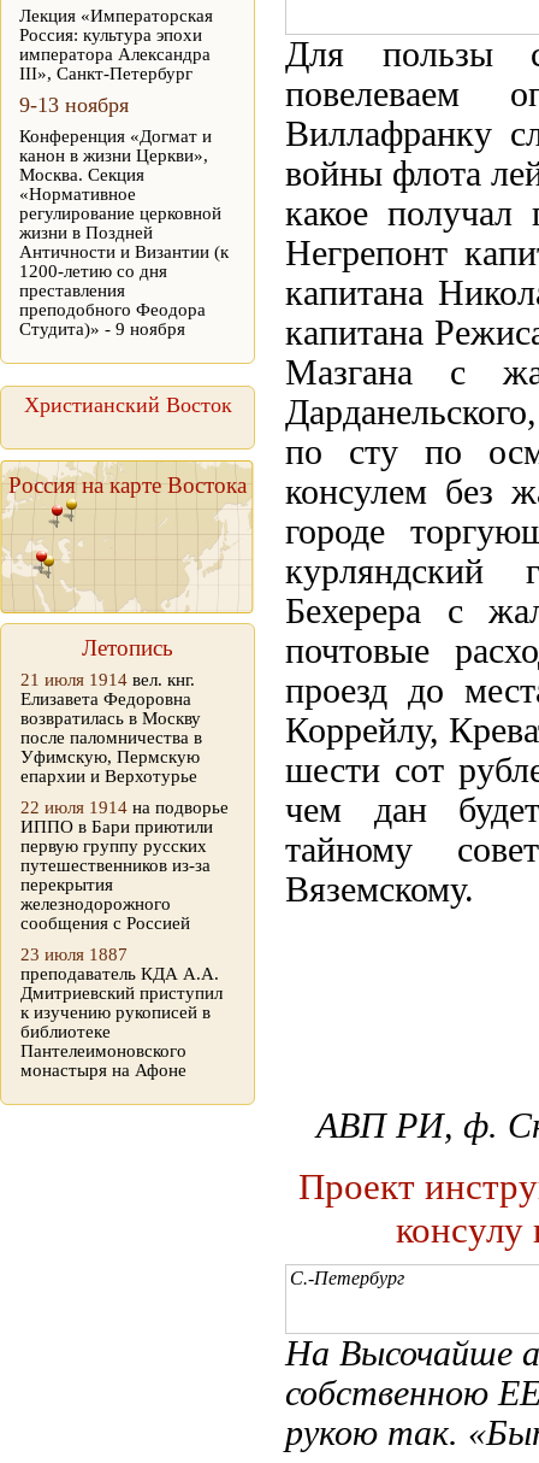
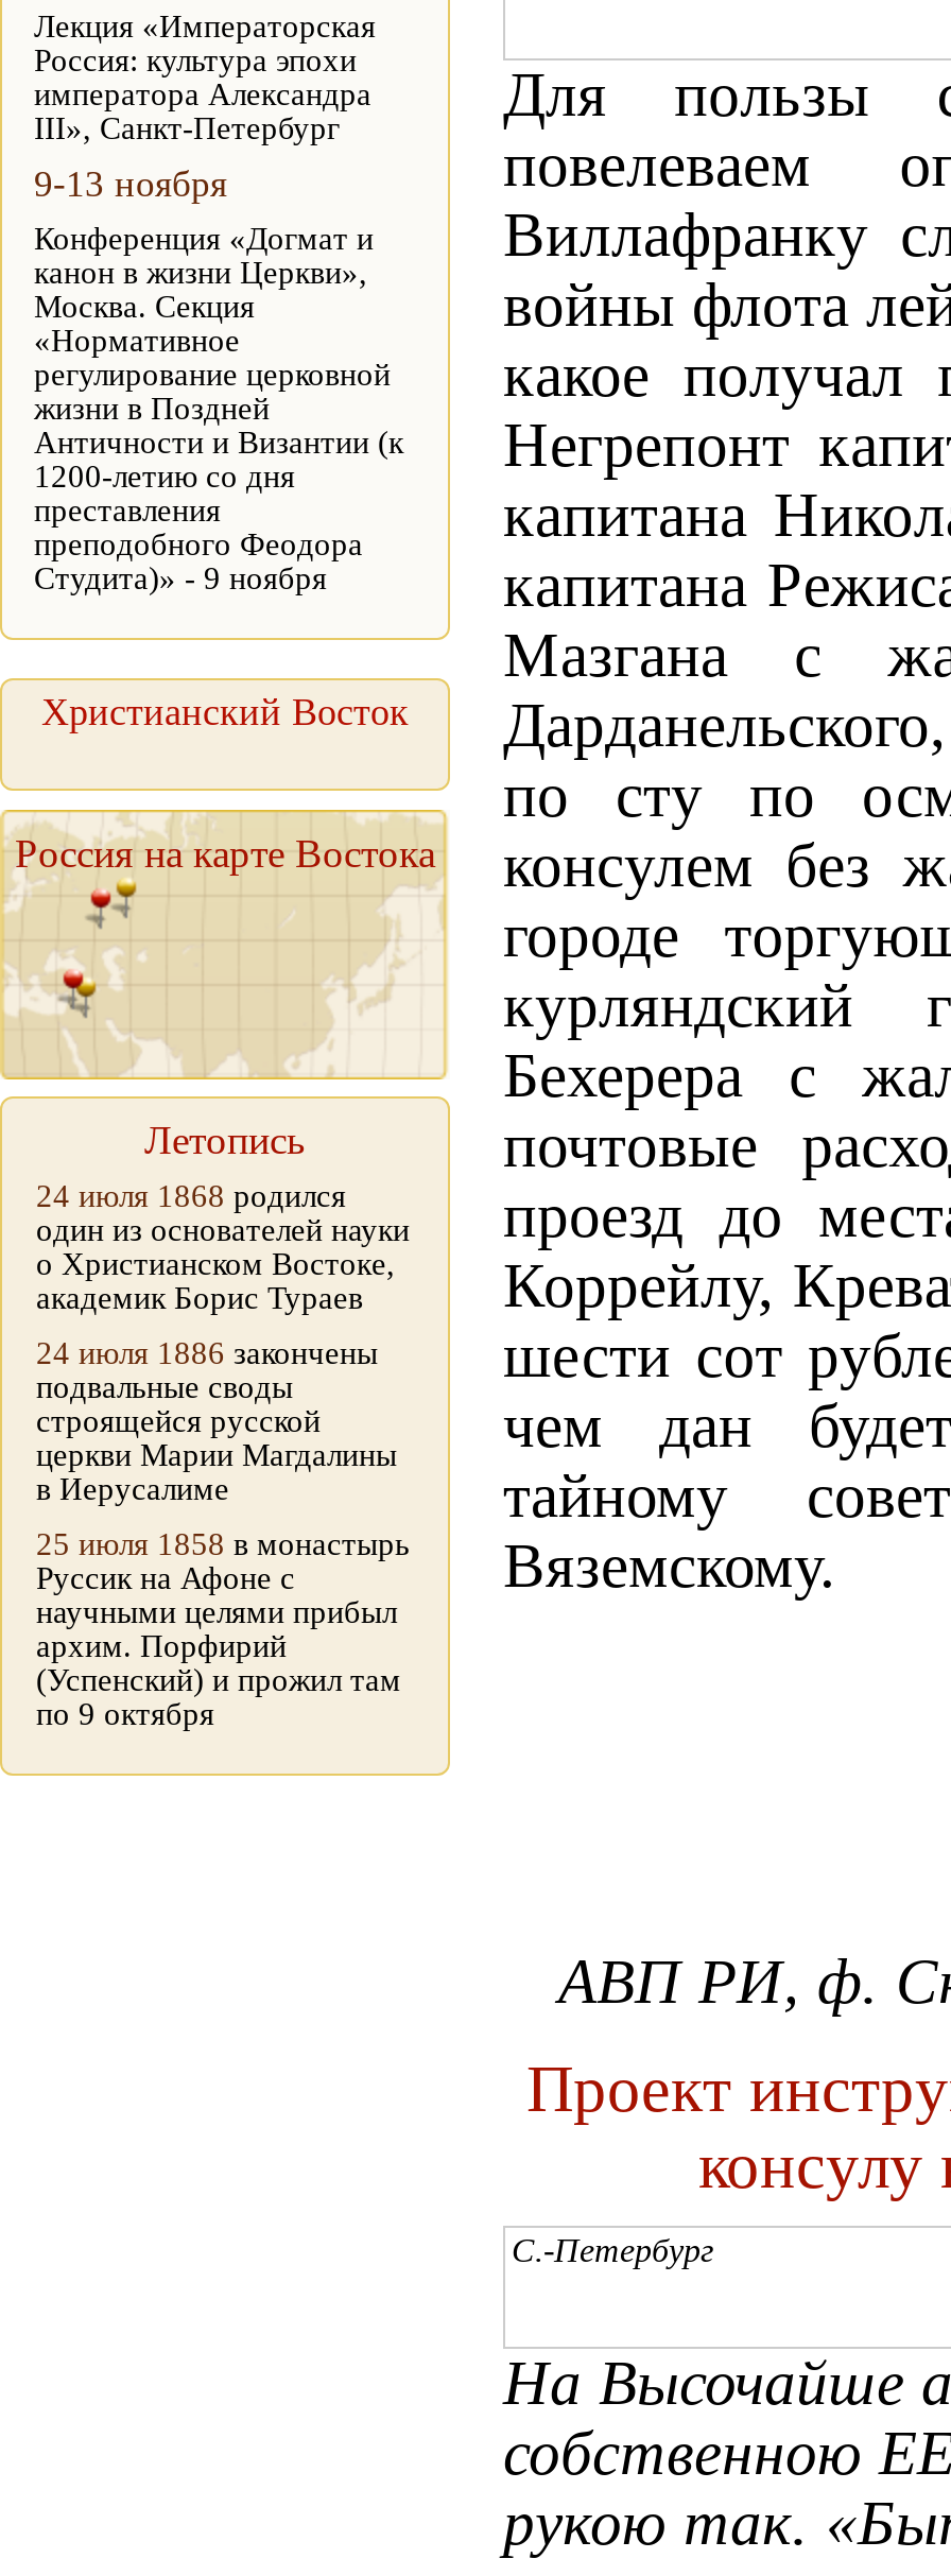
[20,670,202,786] 21 июля 1914 вел. кнг. | Елизавета Федоровна | возвратилась в Москву | после паломничества в | Уфимскую, Пермскую | епархии и Верхотурье -> [36,1179,410,1315] 24 июля 1868 родился | один из основателей науки | о Христианском Востоке, | академик Борис Тураев
[20,798,229,933] 22 июля 1914 на подворье | ИППО в Бари приютили | первую группу русских | путешественников из-за | перекрытия | железнодорожного | сообщения с Россией -> [36,1336,397,1506] 24 июля 1886 закончены | подвальные своды | строящейся русской | церкви Марии Магдалины | в Иерусалиме
[20,945,223,1080] 23 июля 1887 | преподаватель КДА А.А. | Дмитриевский приступил | к изучению рукописей в | библиотеке | Пантелеимоновского | монастыря на Афоне -> [36,1527,410,1731] 25 июля 1858 в монастырь | Руссик на Афоне с | научными целями прибыл | архим. Порфирий | (Успенский) и прожил там | по 9 октября
[4,1007,256,1106] [image] -> none

